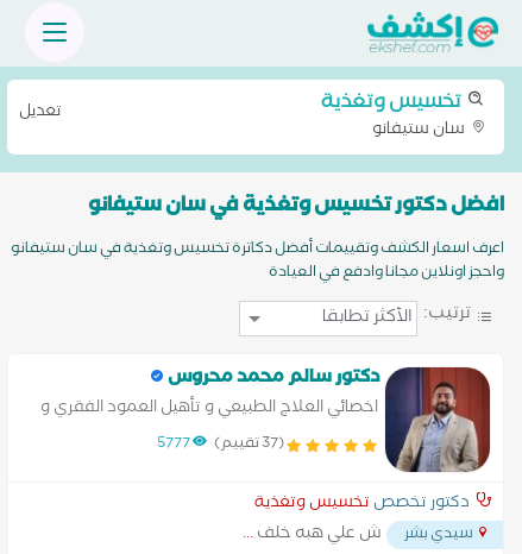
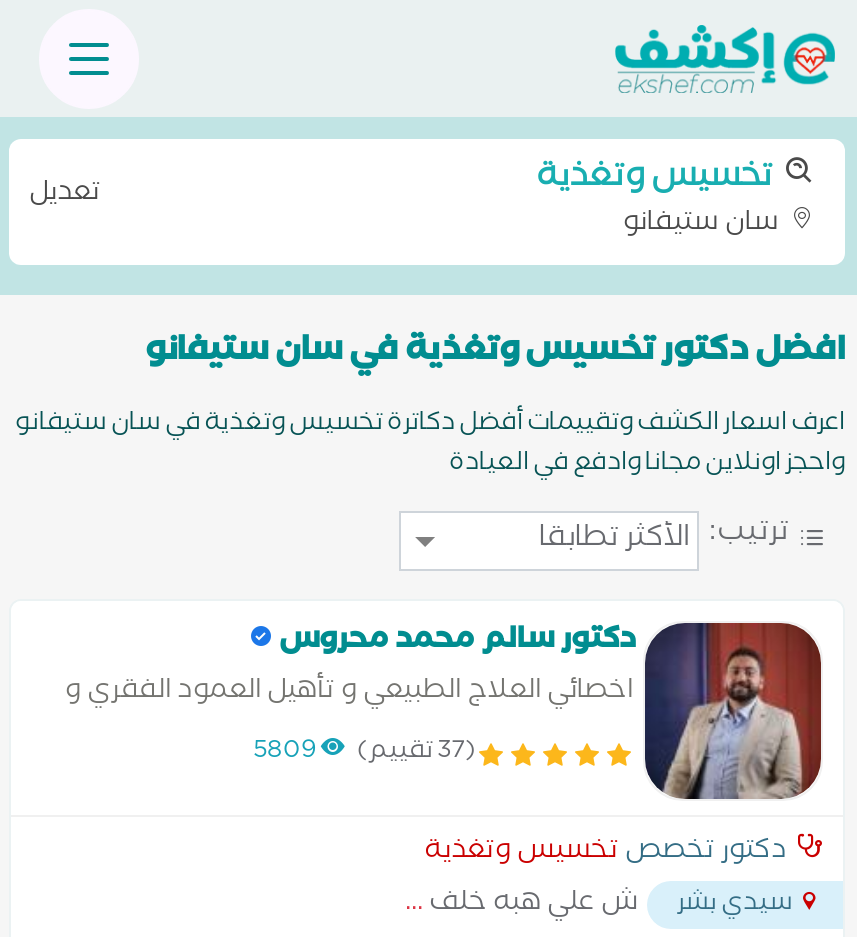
[157,432,190,459] 5777 -> [253,731,317,777] 5809

